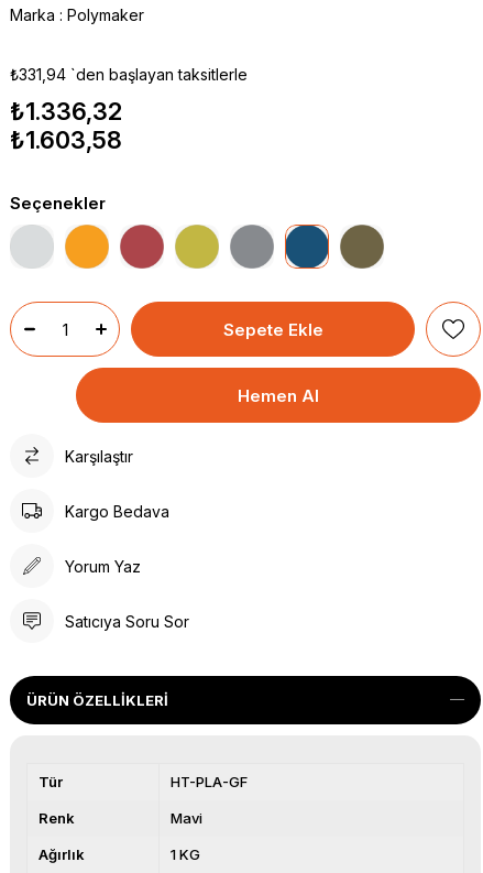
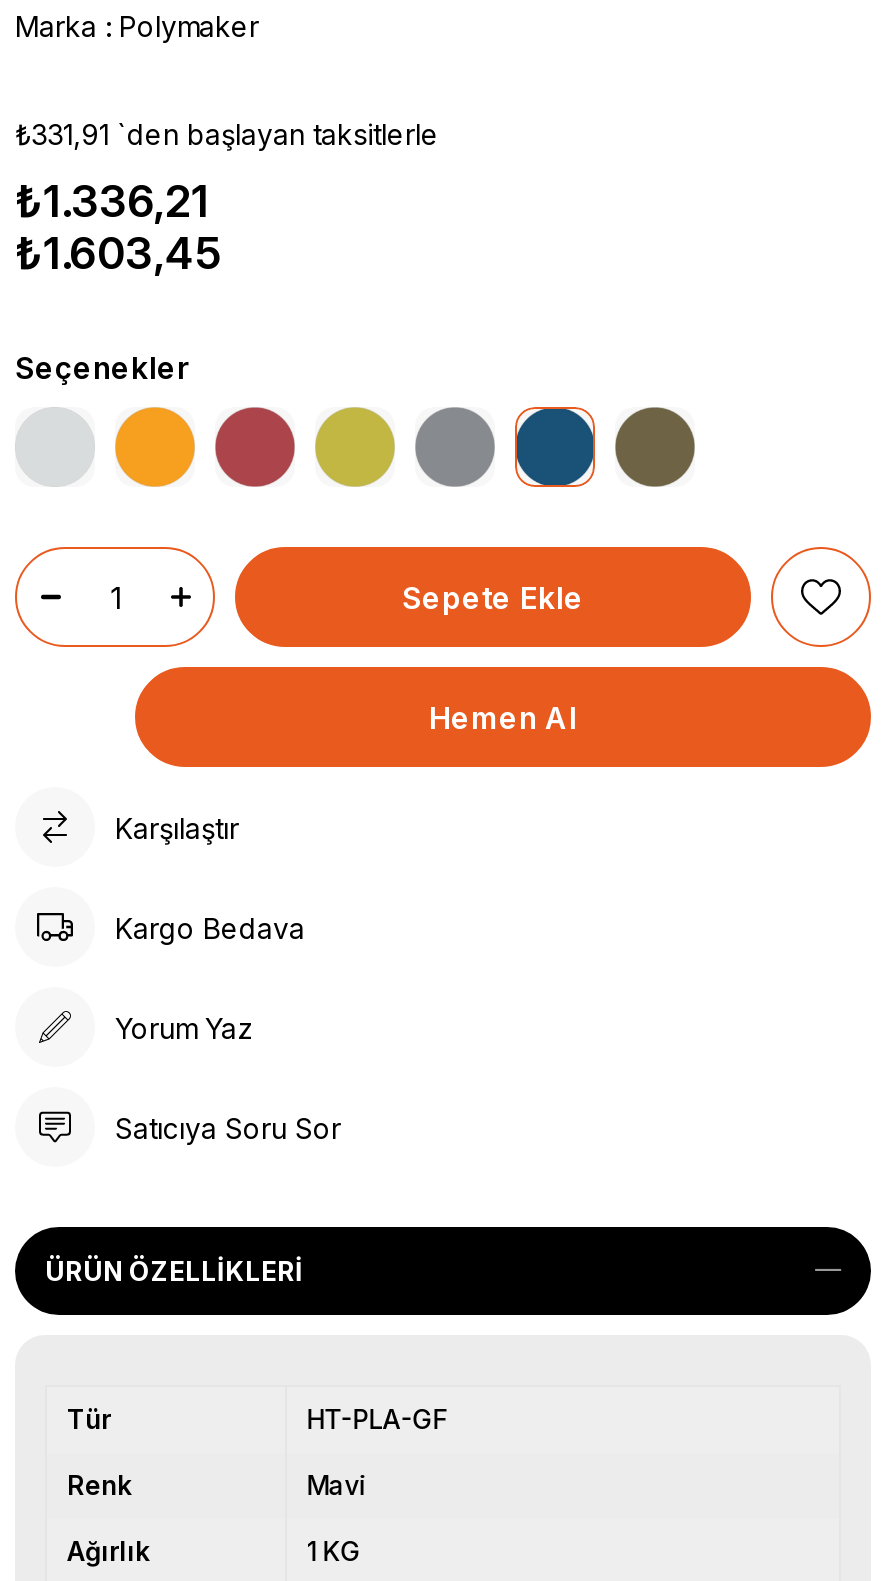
[10,65,248,84] ₺331,94 `den başlayan taksitlerle -> [15,117,439,151] ₺331,91 `den başlayan taksitlerle
[10,97,122,126] ₺1.336,32 -> [15,175,209,227] ₺1.336,21
[10,126,122,154] ₺1.603,58 -> [15,227,221,279] ₺1.603,45

